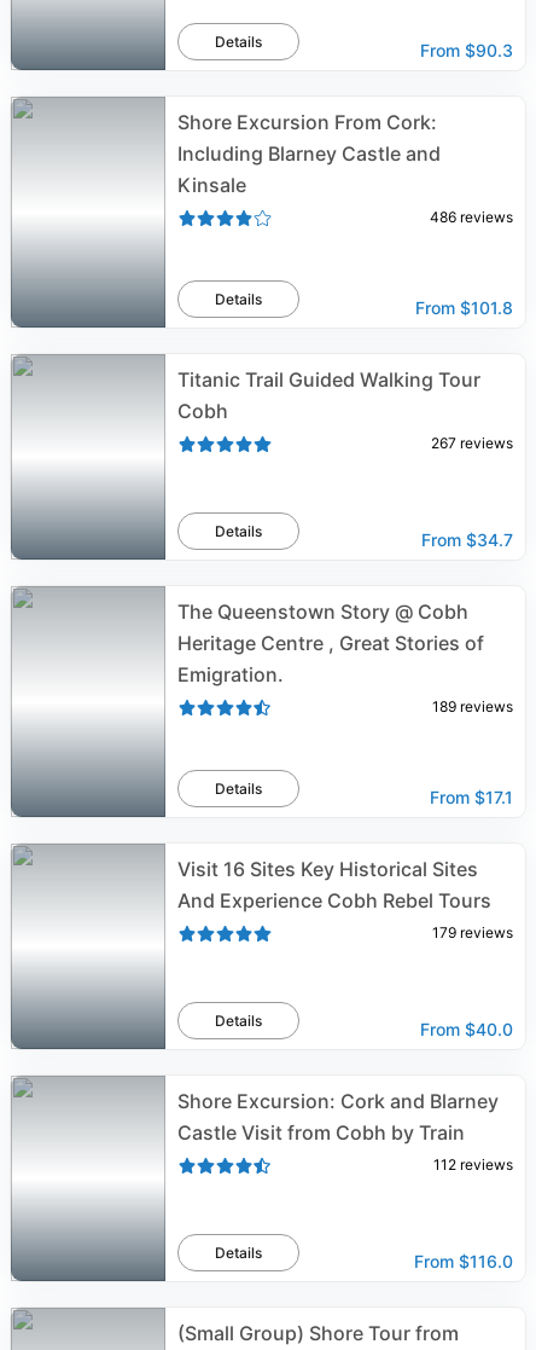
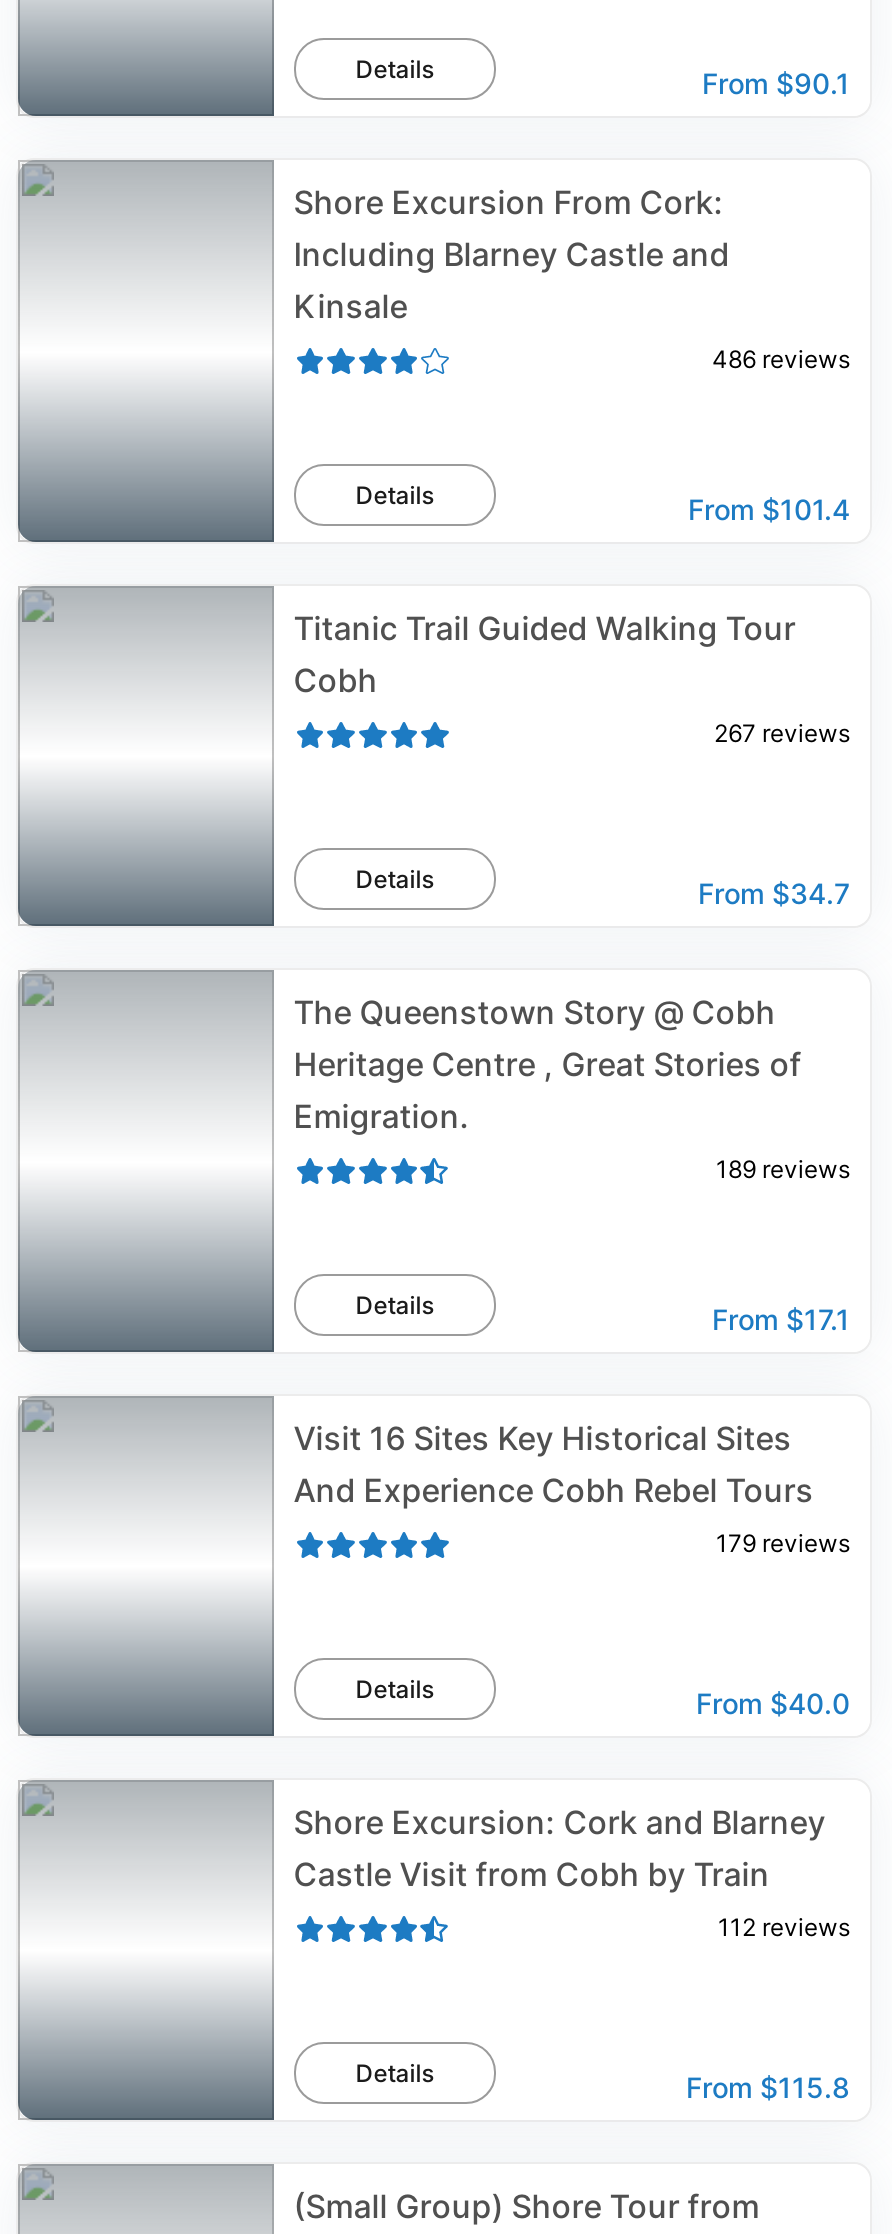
[420,40,513,60] From $90.3 -> [702,66,850,100] From $90.1
[415,297,513,318] From $101.8 -> [688,492,850,526] From $101.4
[414,1251,513,1271] From $116.0 -> [686,2070,850,2104] From $115.8

